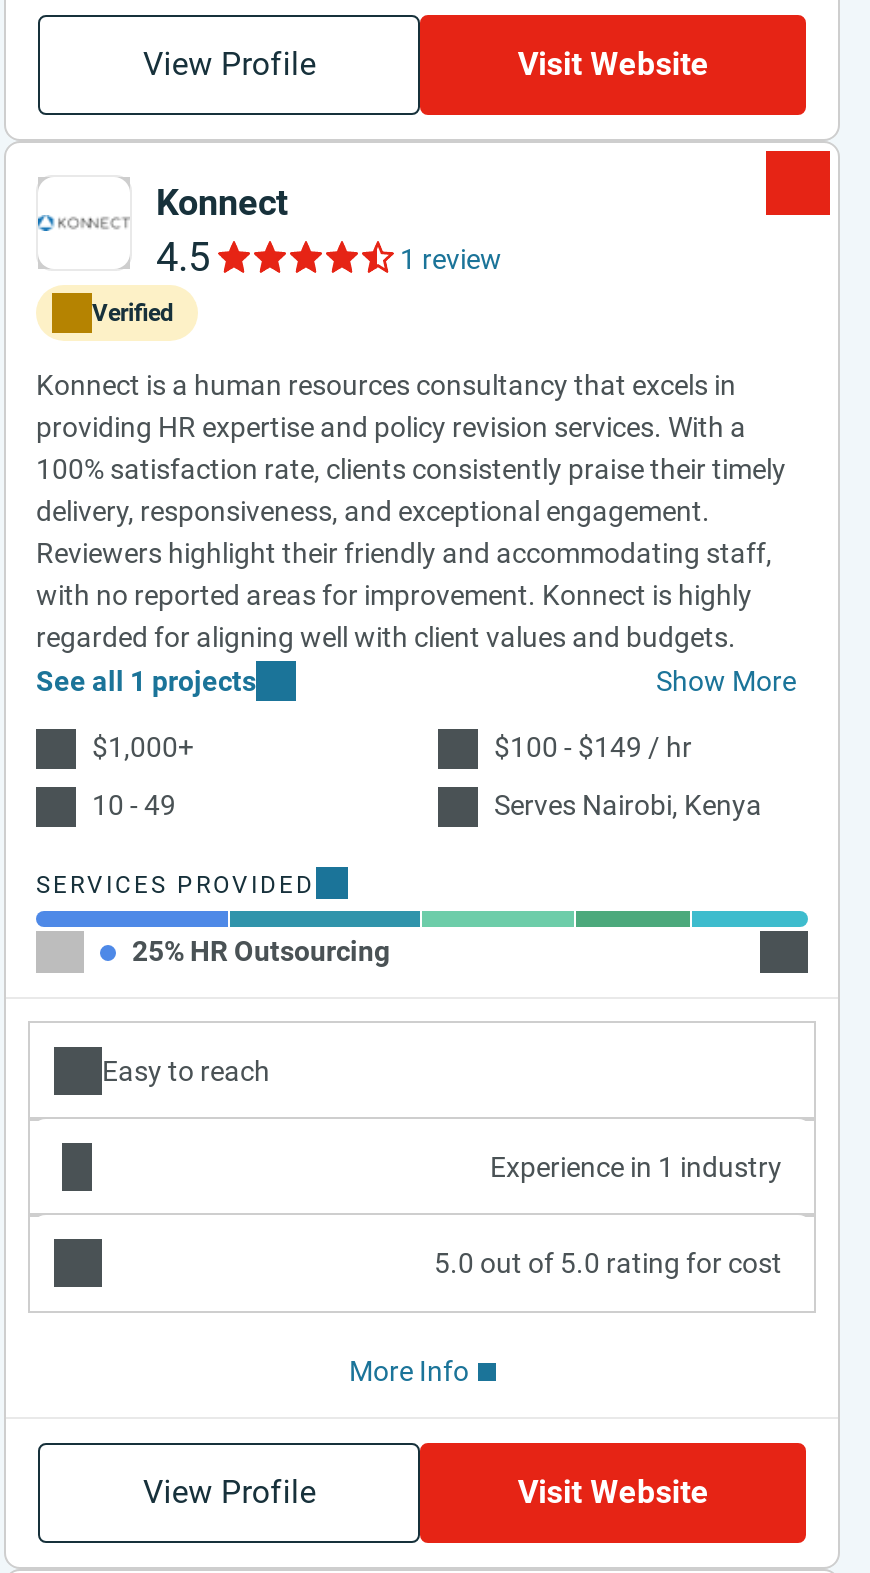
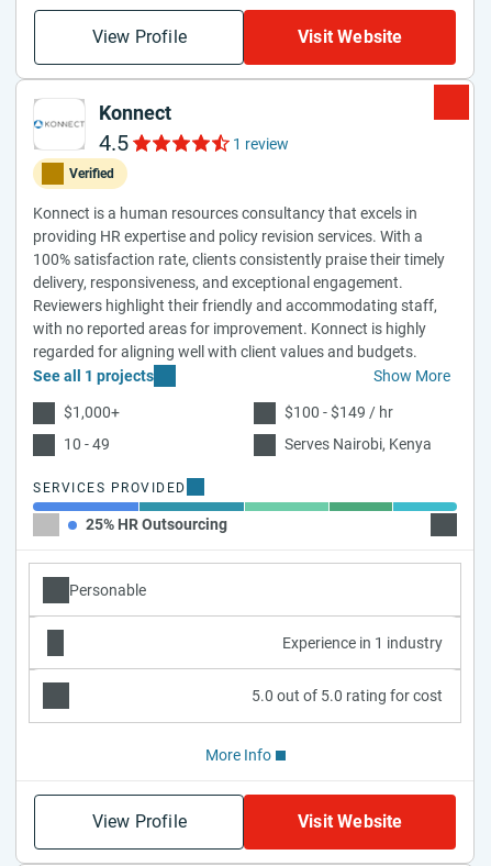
[102,1054,270,1086] Easy to reach -> [69,581,146,598] Personable

